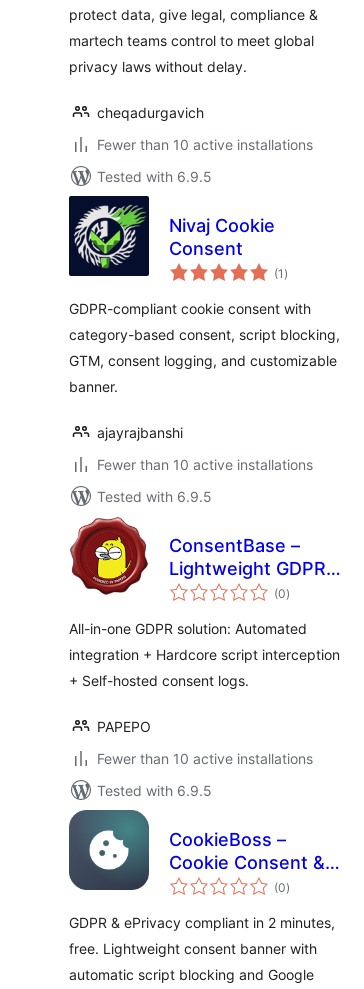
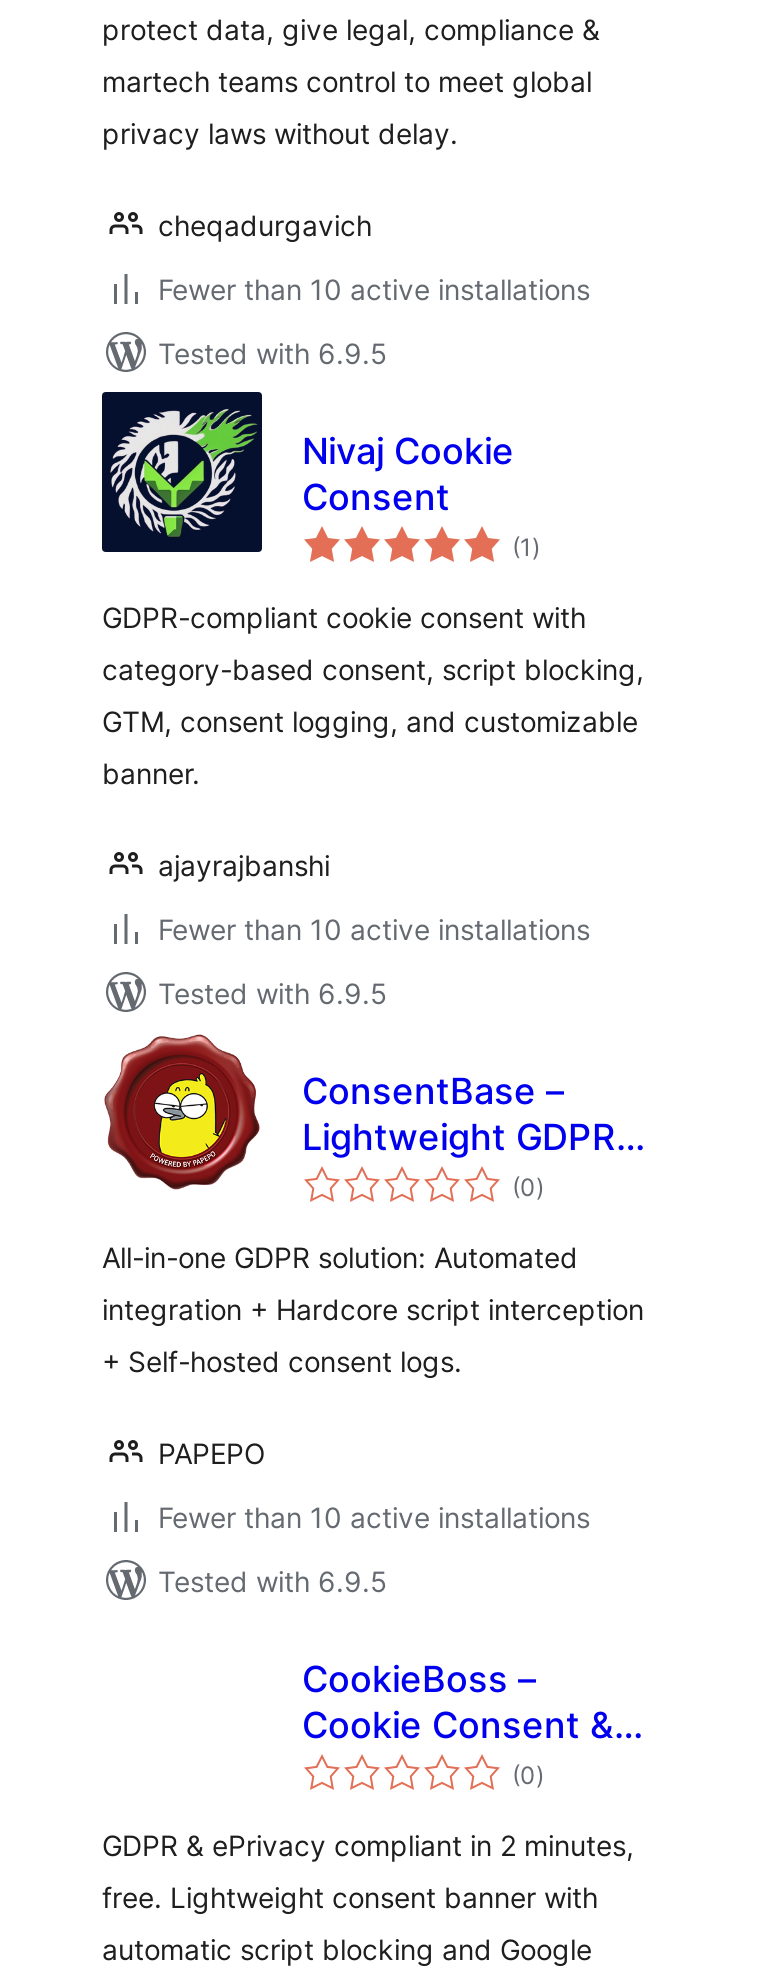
[68,809,150,891] [image] -> none

